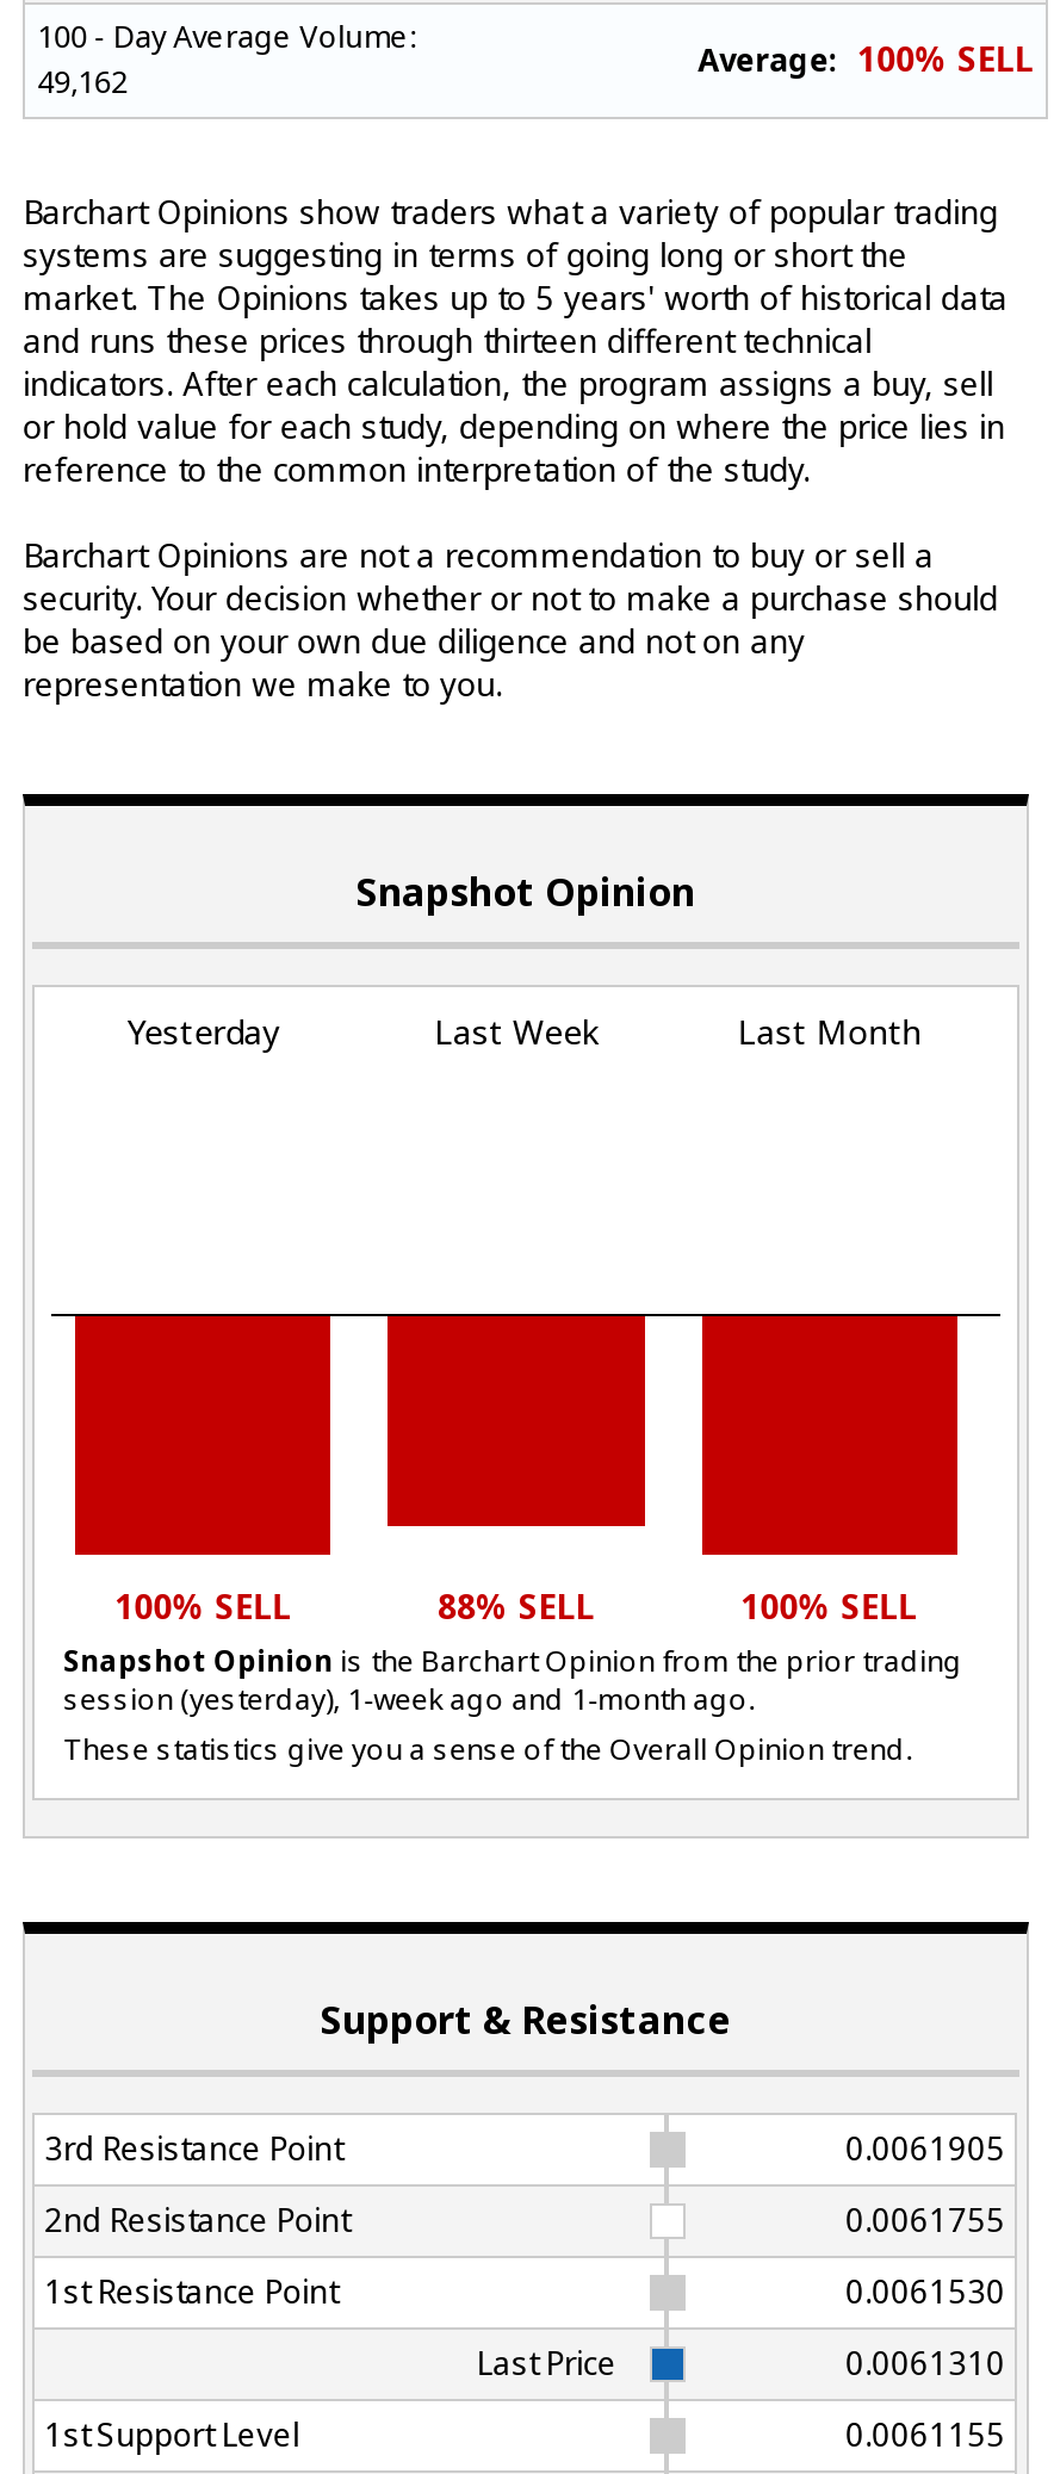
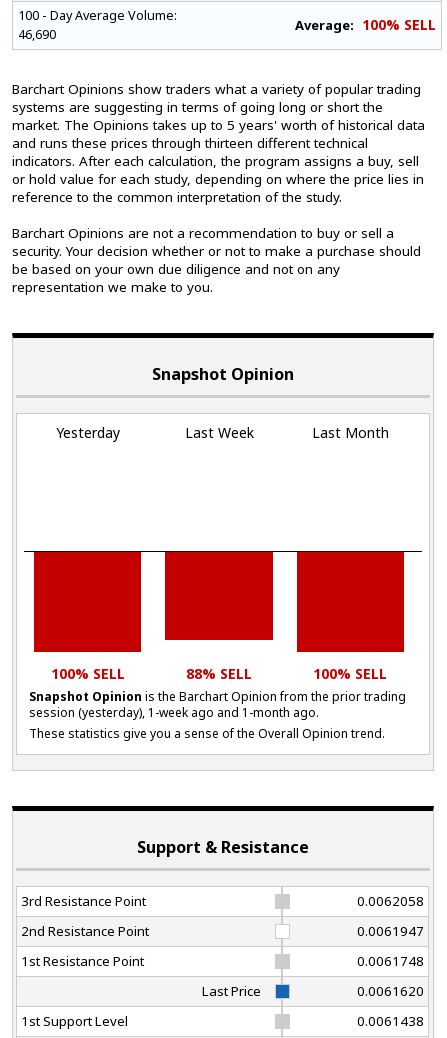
[37,63,128,103] 49,162 -> [18,26,56,43] 46,690
[846,2128,1005,2171] 0.0061905 -> [357,892,424,910] 0.0062058
[846,2199,1005,2242] 0.0061755 -> [357,922,424,940] 0.0061947
[846,2271,1005,2314] 0.0061530 -> [357,952,424,970] 0.0061748
[846,2342,1005,2385] 0.0061310 -> [357,982,424,1000] 0.0061620
[846,2414,1005,2457] 0.0061155 -> [357,1012,424,1030] 0.0061438

